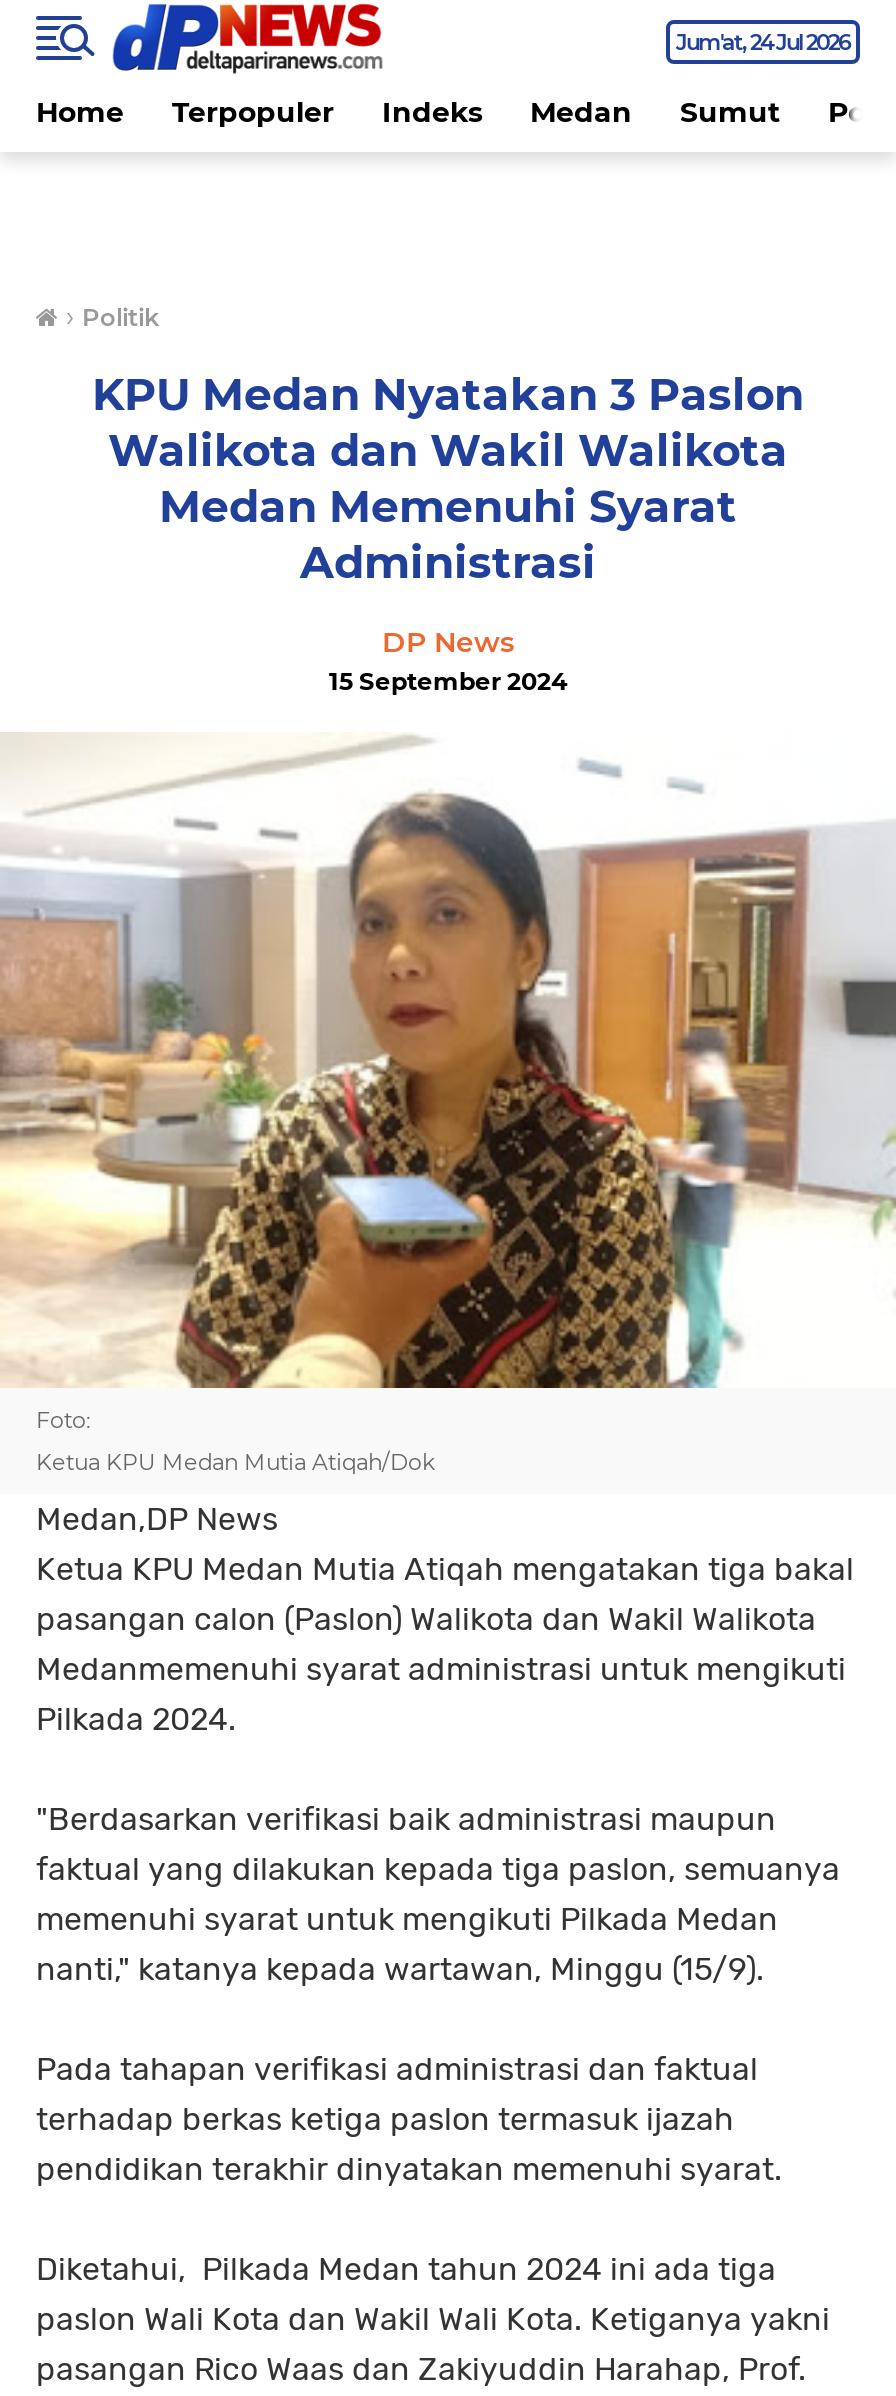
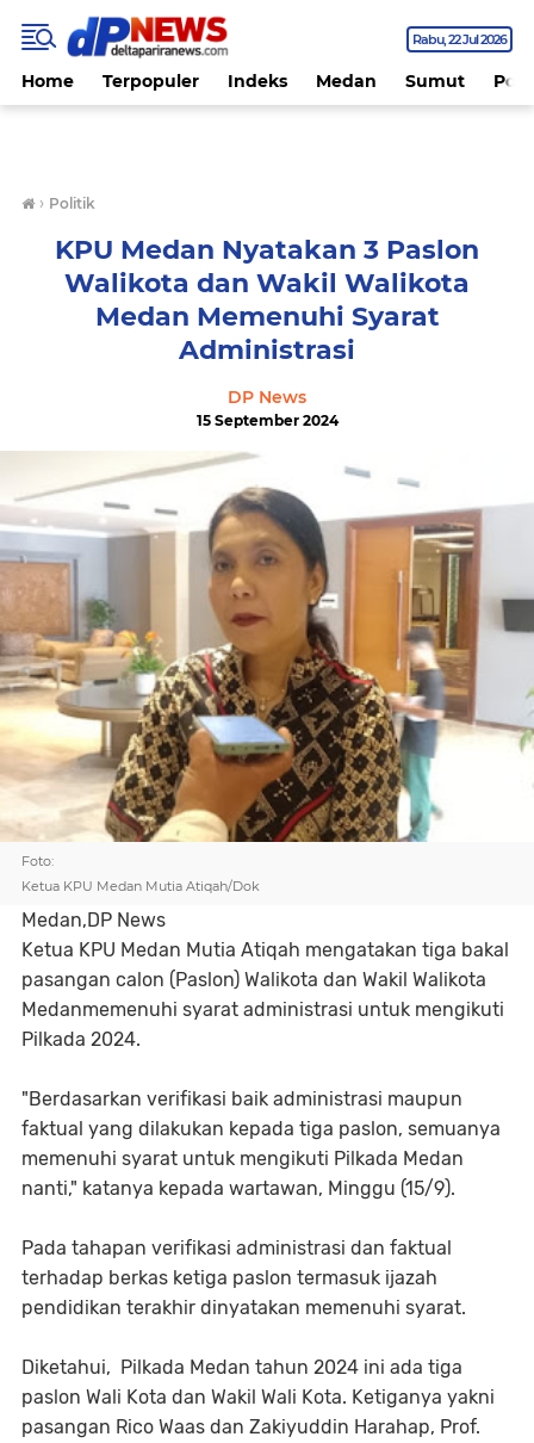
[676,28,850,56] Jum'at 24 Jul 2026 -> [412,31,507,48] Rabu 22 Jul 2026

